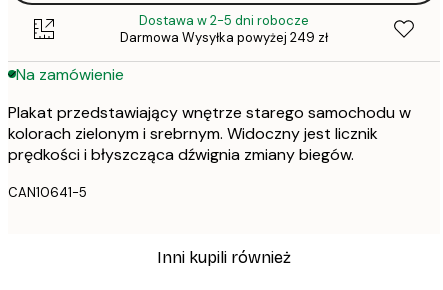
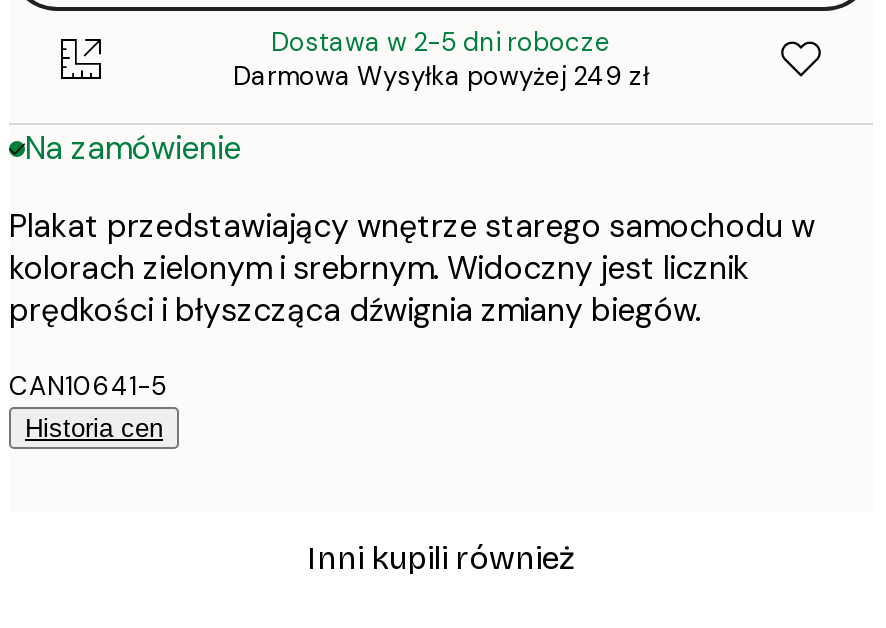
none -> [25,413,163,443] Historia cen

